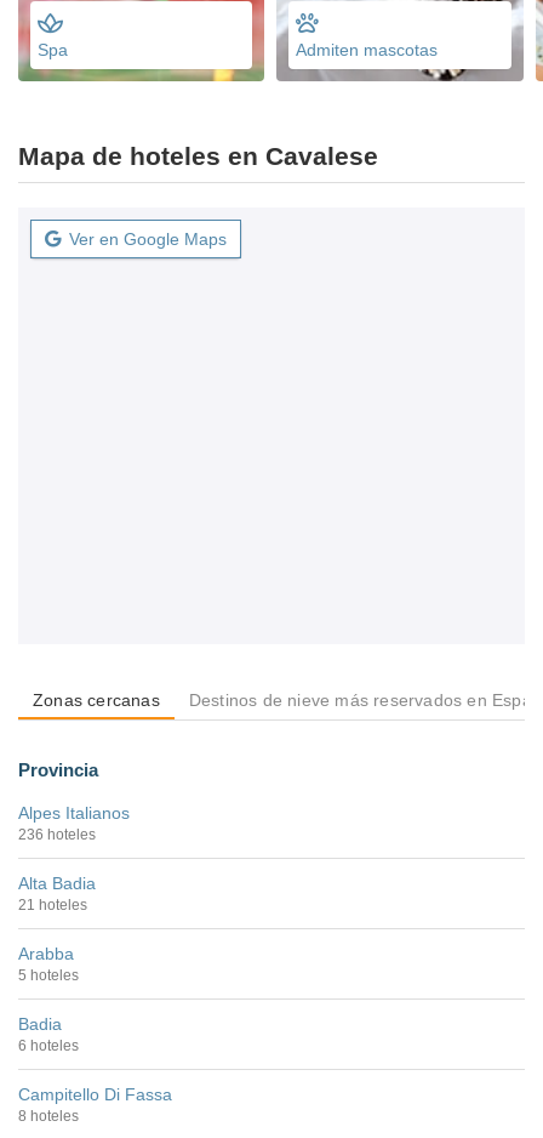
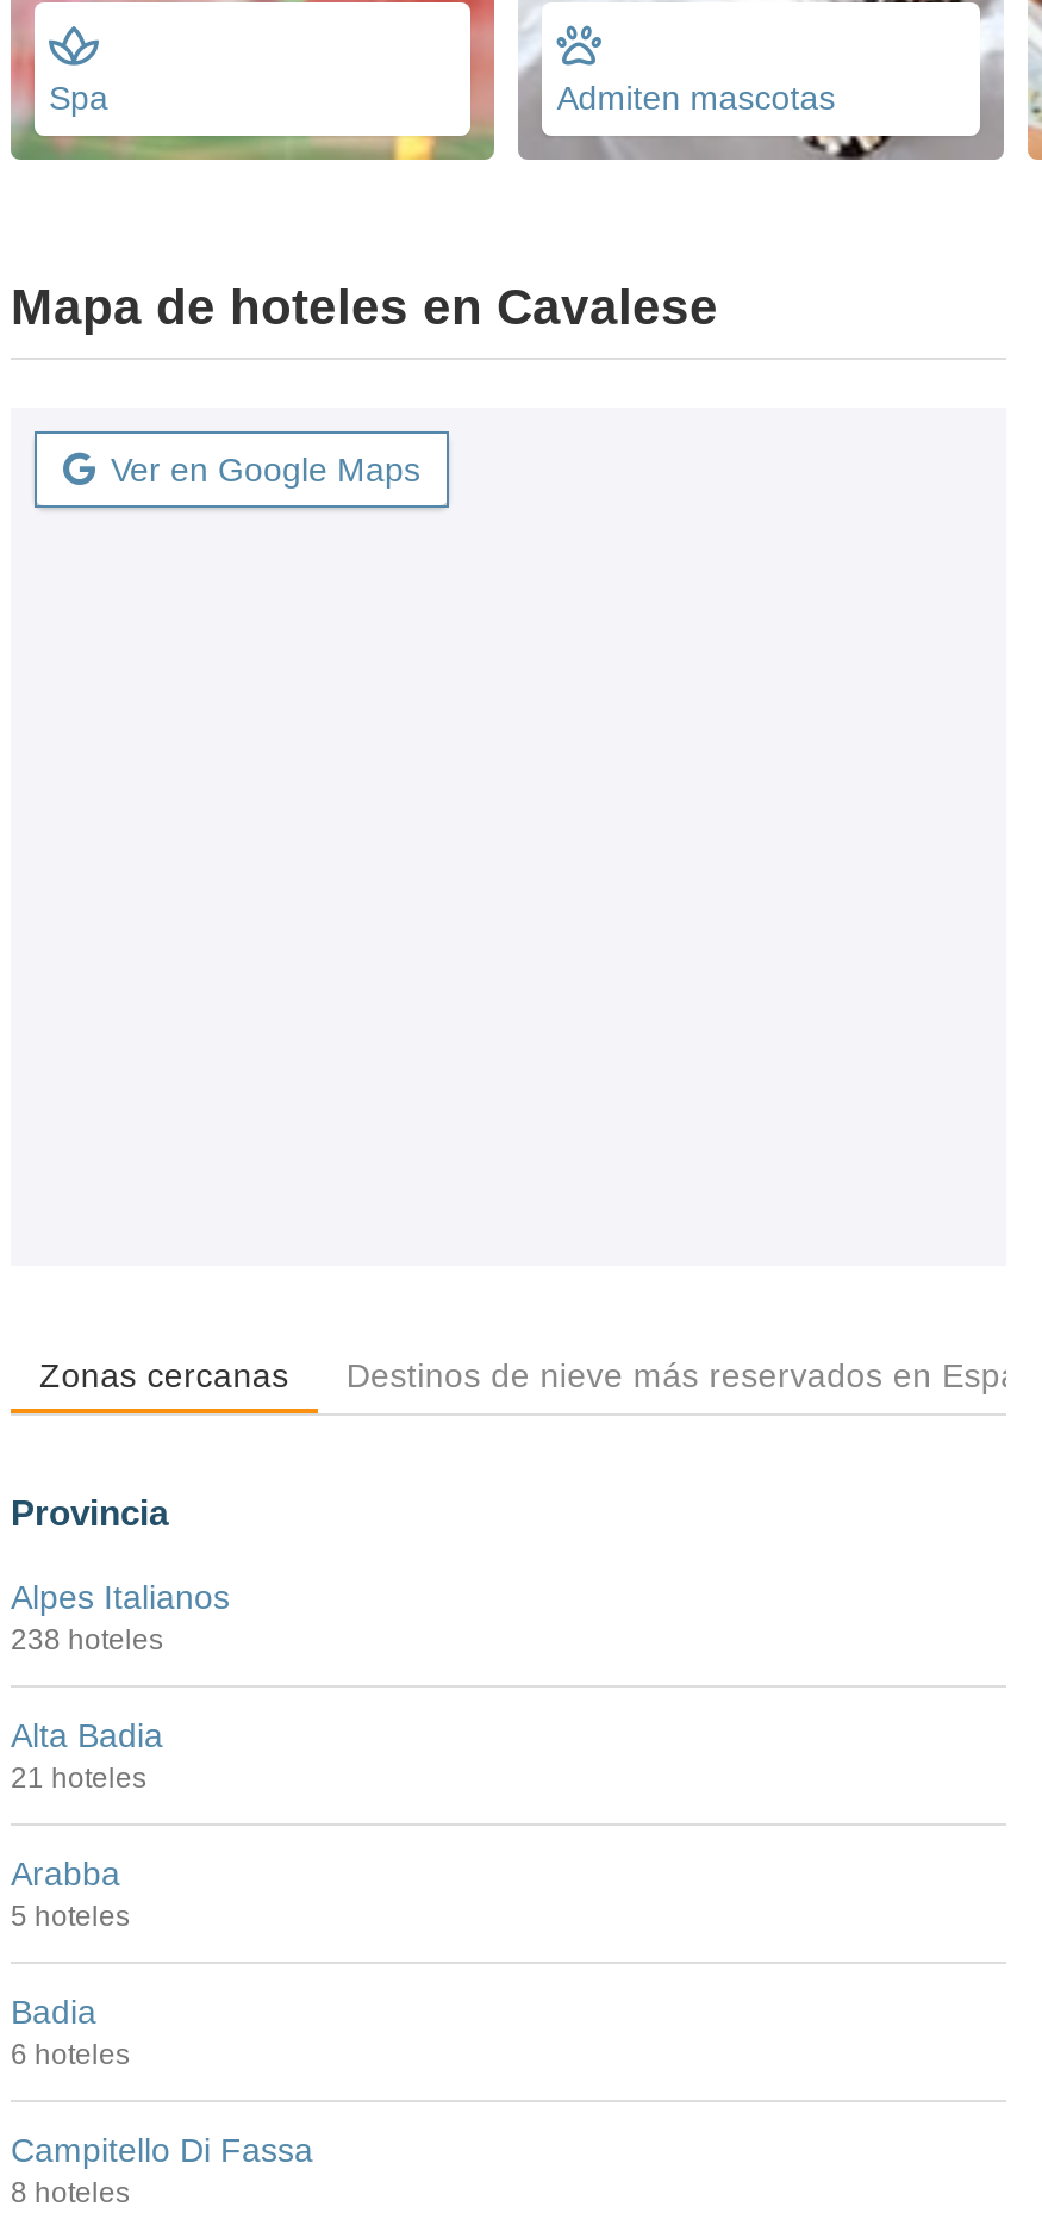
[18,826,96,843] 236 hoteles -> [11,1622,163,1656] 238 hoteles

